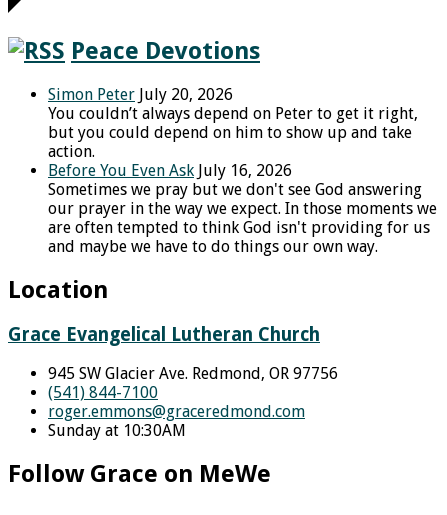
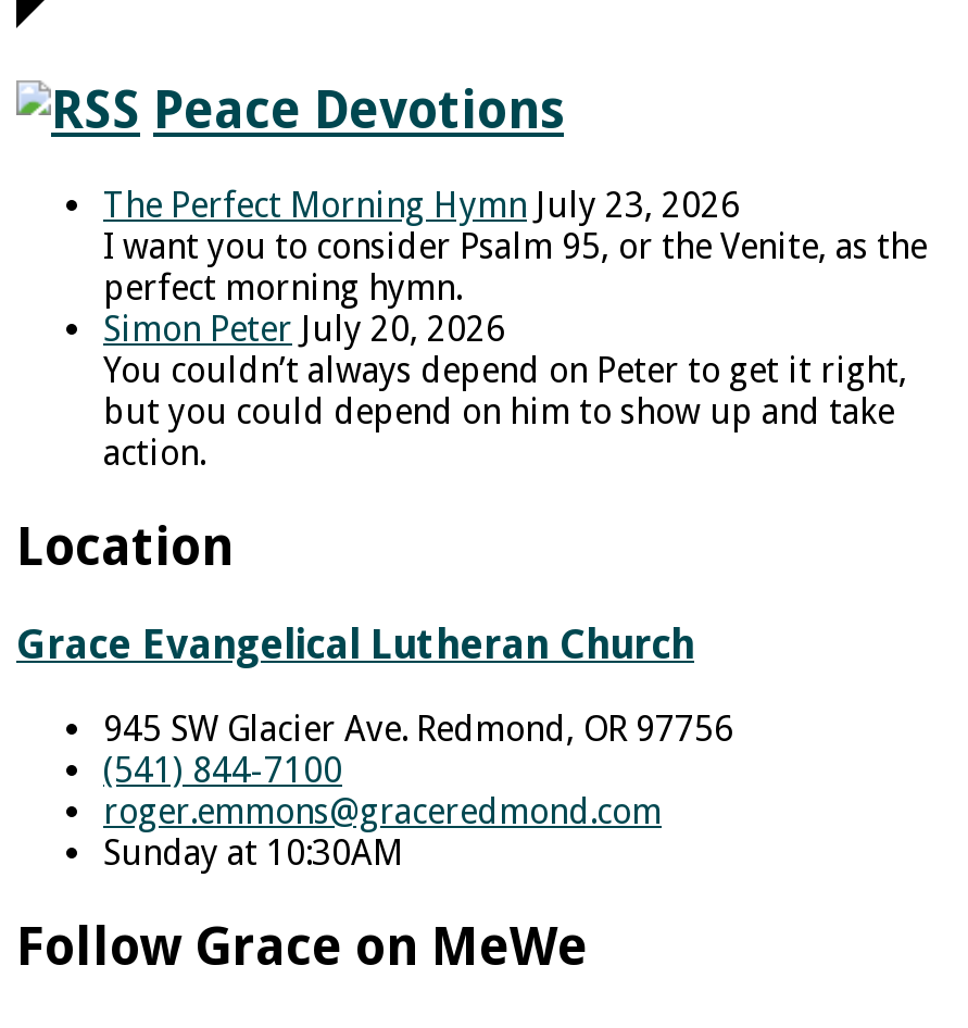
none -> [103,185,927,309] The Perfect Morning Hymn July 23, 2026 | I want you to consider Psalm 95, or the Venite, as the | perfect morning hymn.
moved [48,85,418,161] -> [103,309,907,474]: Simon Peter July 20, 2026 | You couldn’t always depend on Peter to get it right, | but you could depend on him to show up and take | action.
[48,161,437,256] Before You Even Ask July 16, 2026 | Sometimes we pray but we don't see God answering | our prayer in the way we expect. In those moments we | are often tempted to think God isn't providing for us | and maybe we have to do things our own way. -> none

